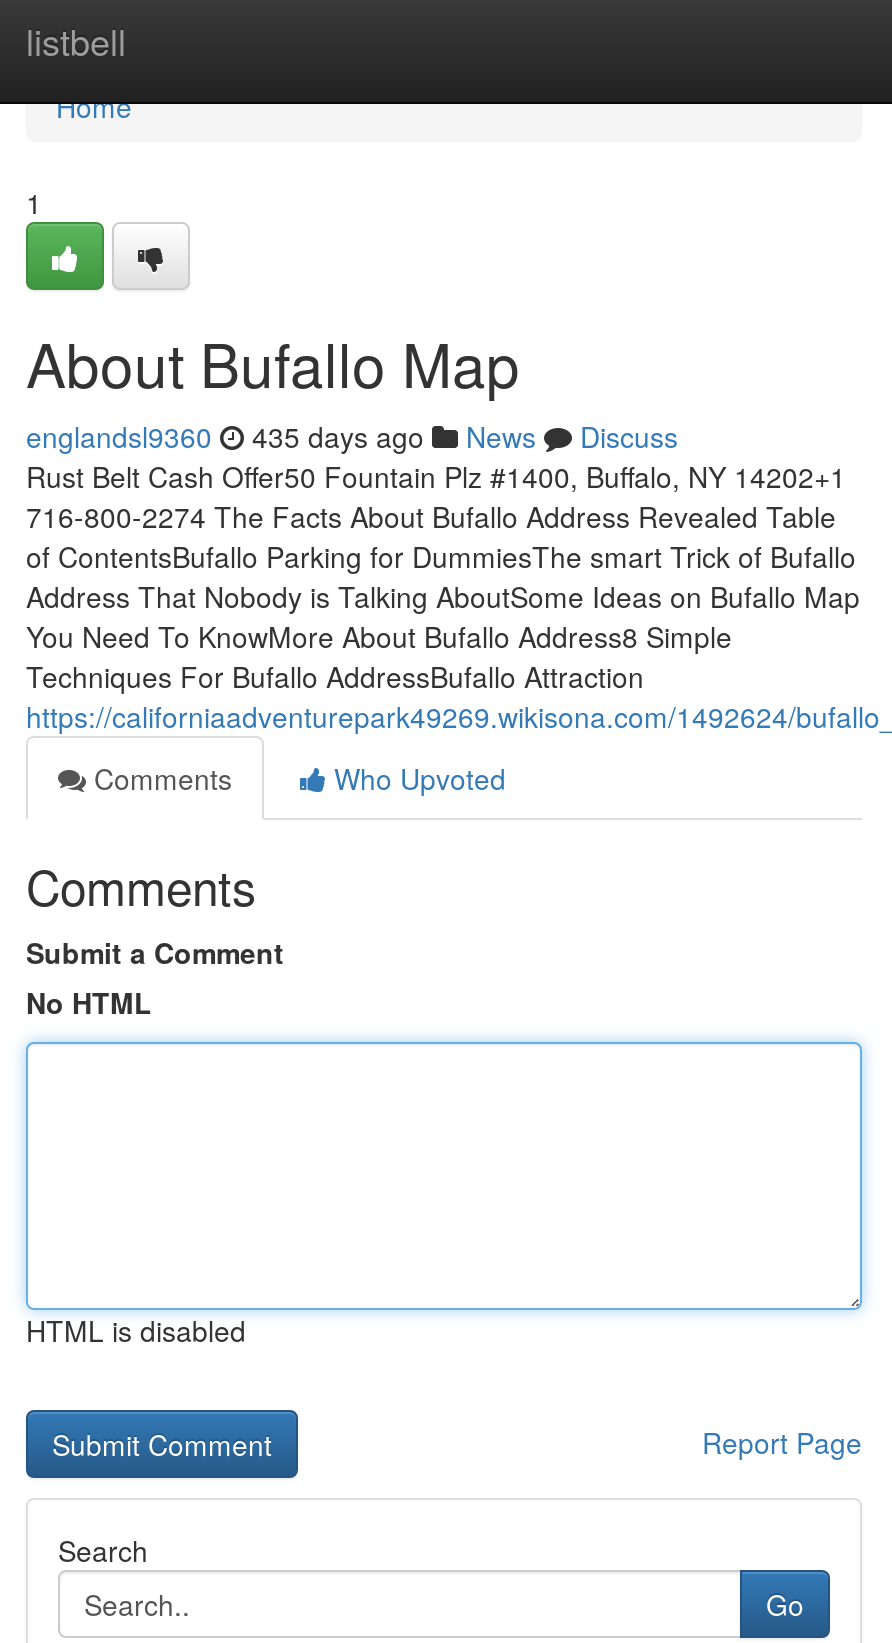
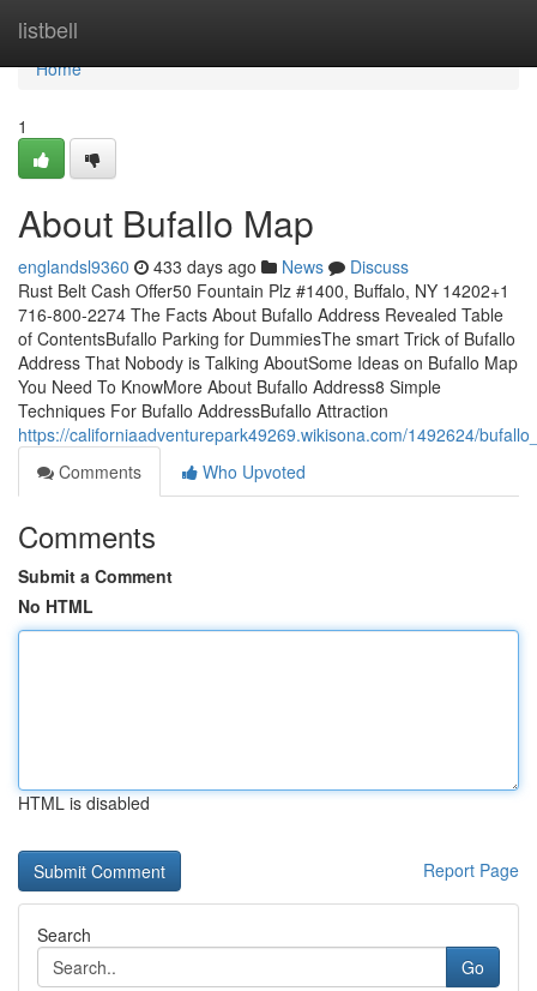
[26,416,678,456] englandsl9360 435 days ago News Discuss -> [18,254,409,278] englandsl9360 433 days ago News Discuss

